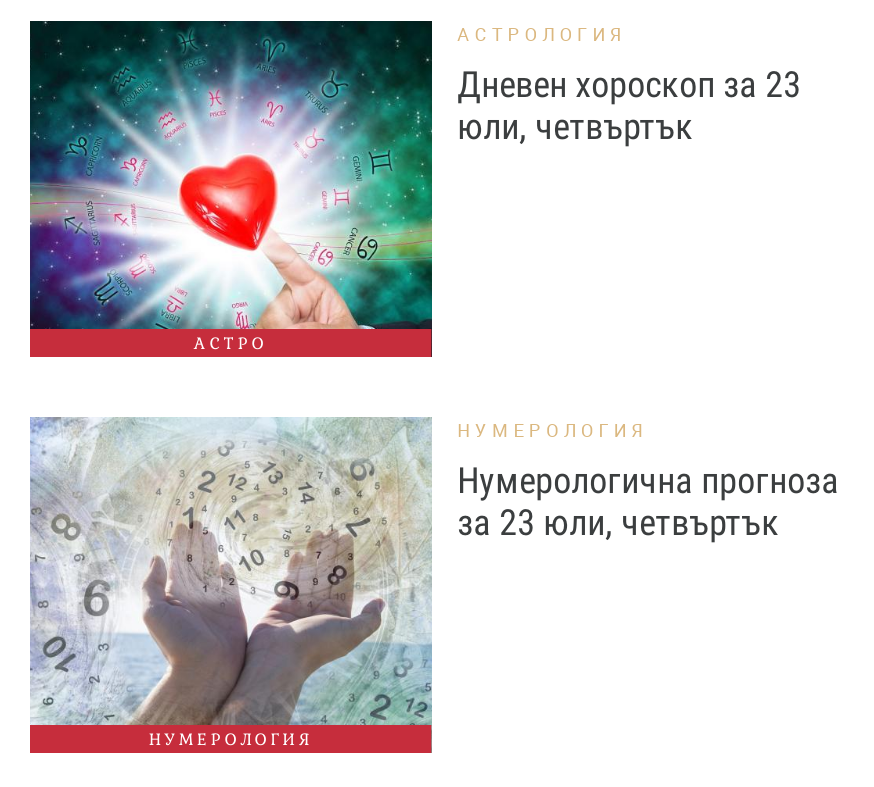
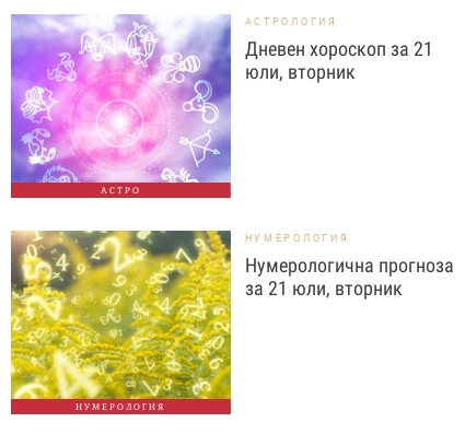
[28,19,801,331] [image] | Дневен хороскоп за 23 -> [10,14,433,185] [image] | Дневен хороскоп за 21
[457,105,693,147] юли, четвъртък -> [245,60,355,83] юли, вторник
[28,415,779,727] [image] | за 23 юли, четвъртък -> [10,230,402,400] [image] | за 21 юли, вторник

